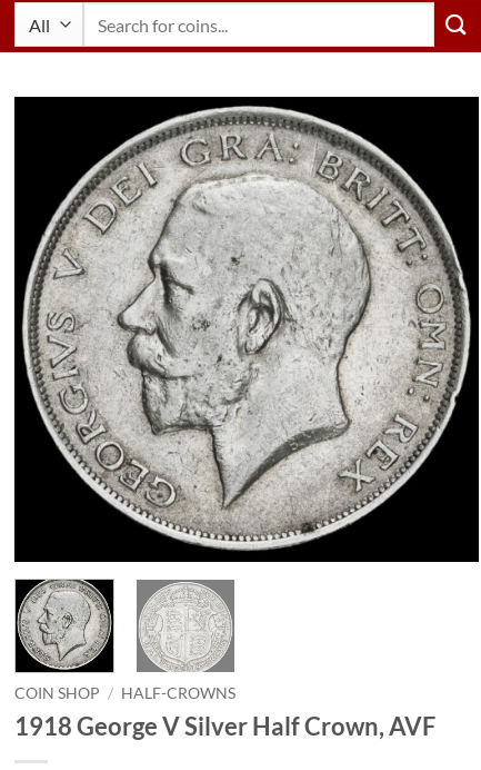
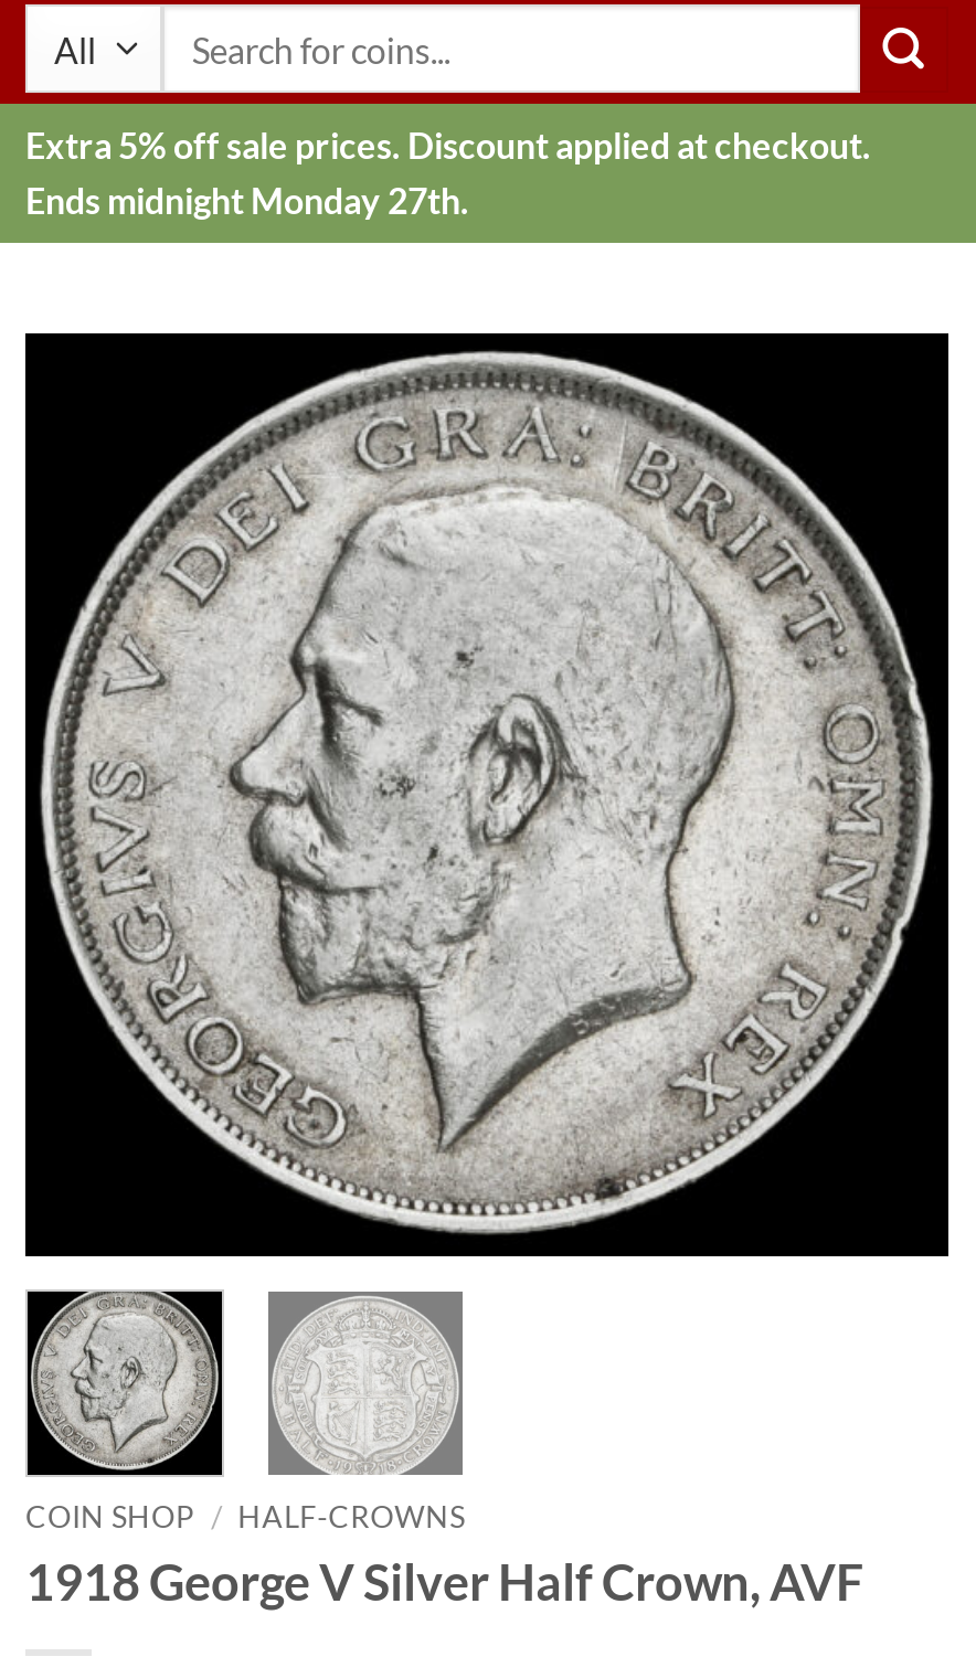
none -> [25,124,871,221] Extra 5% off sale prices. Discount applied at checkout. | Ends midnight Monday 27th.

